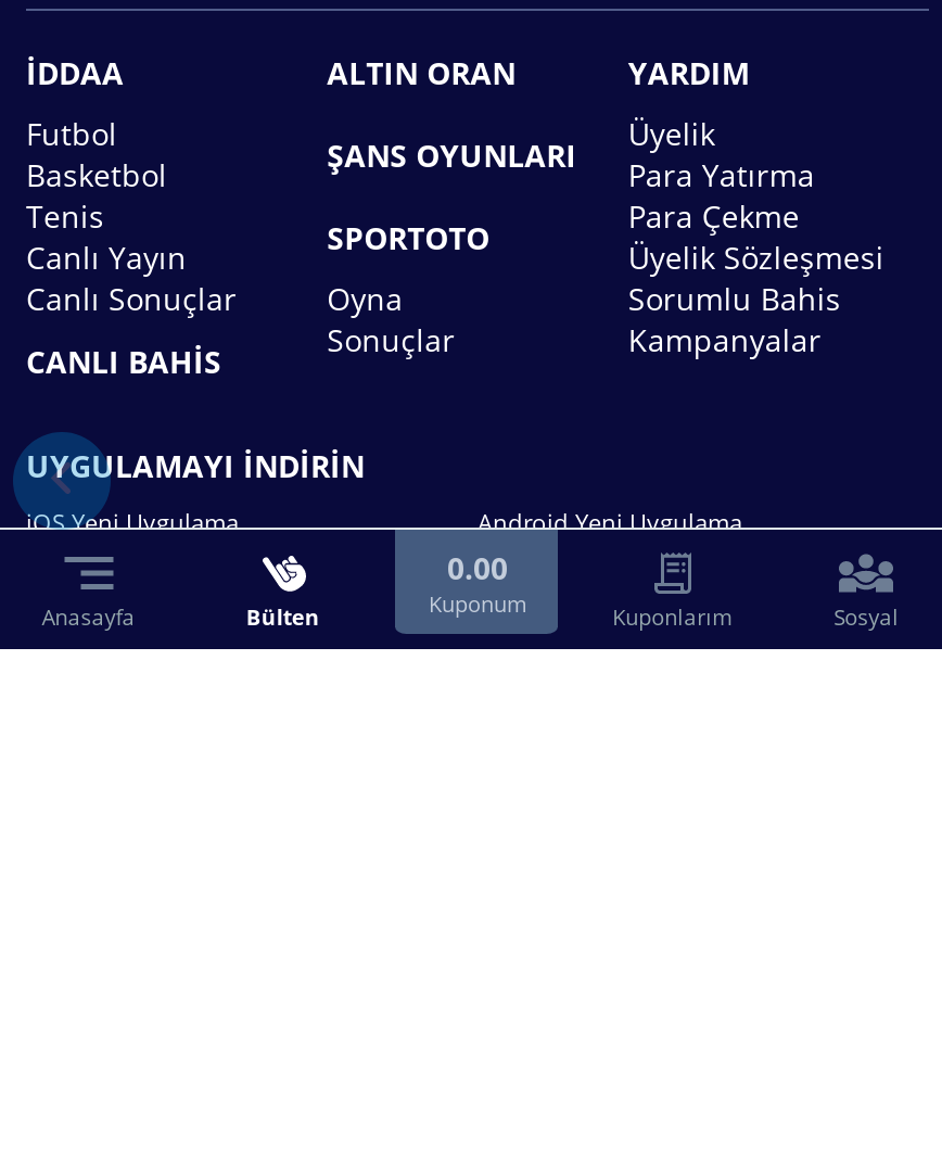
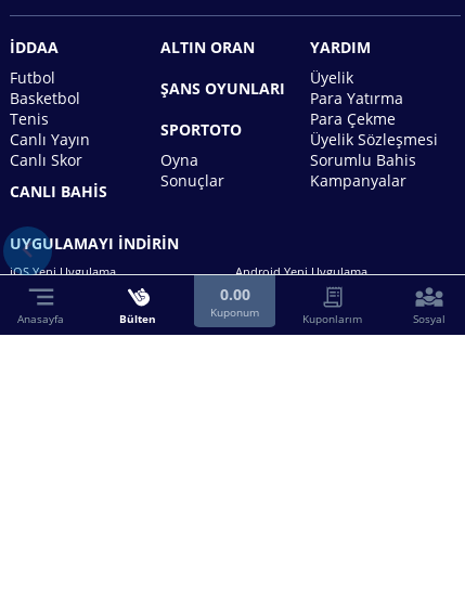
[26,277,237,319] Canlı Sonuçlar -> [10,149,82,170] Canlı Skor

